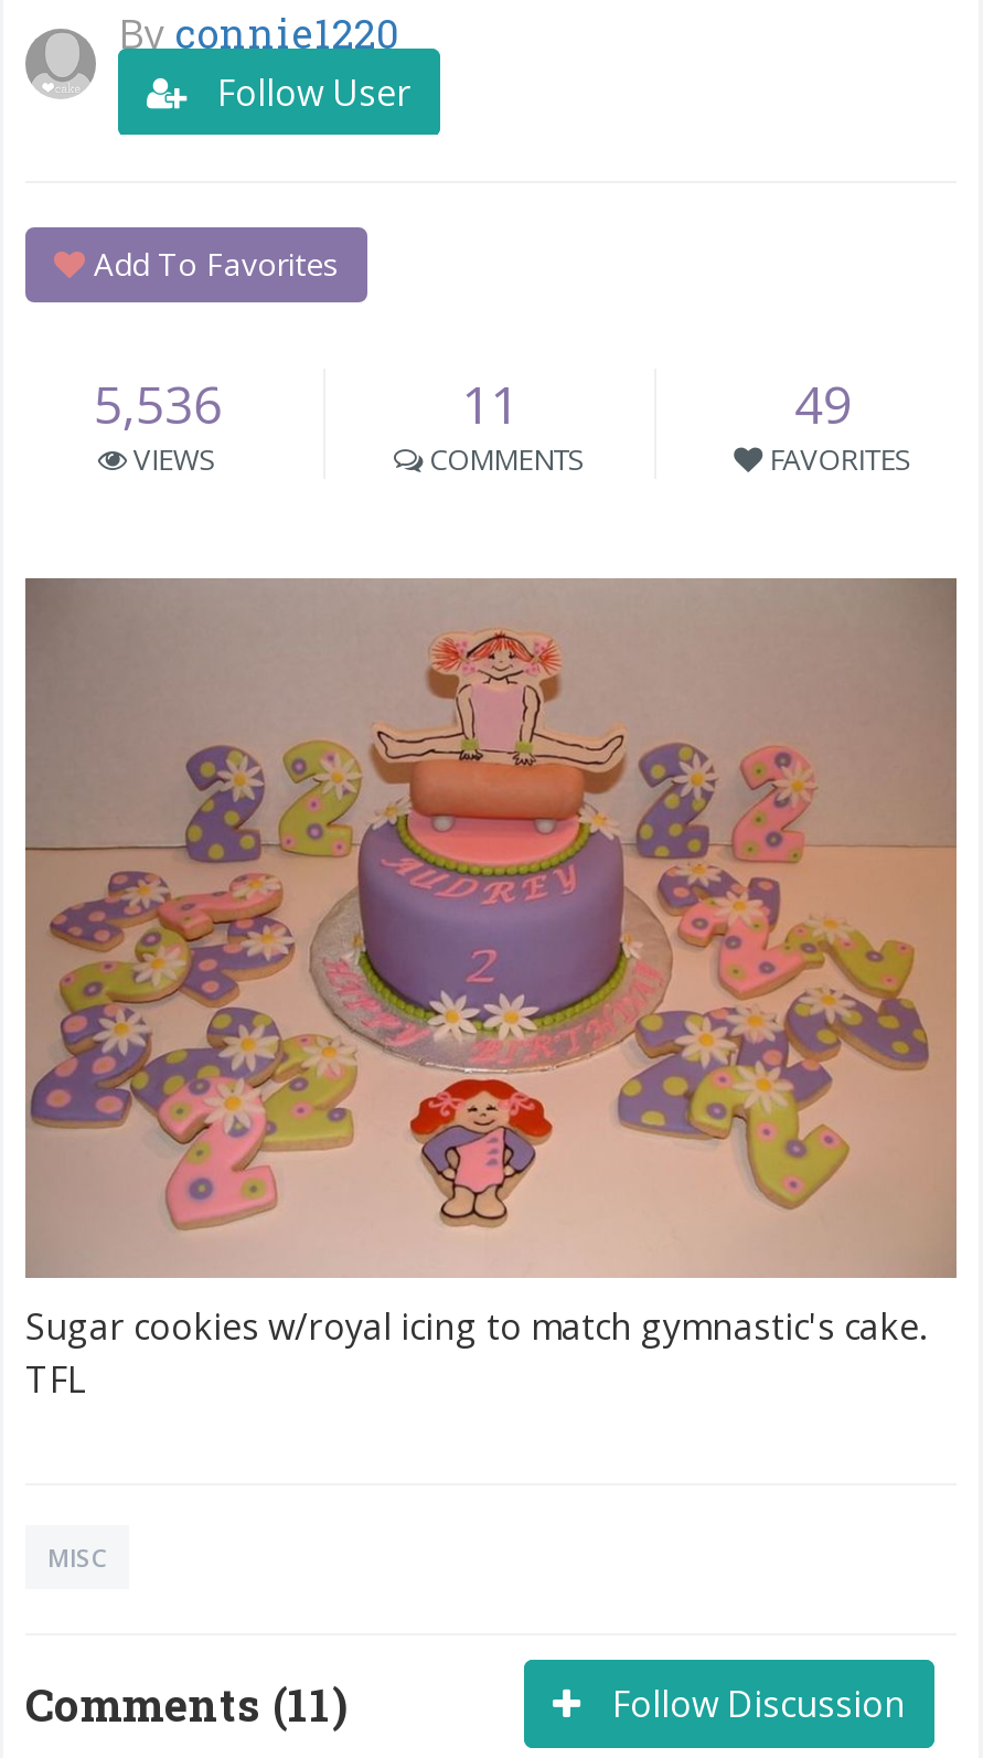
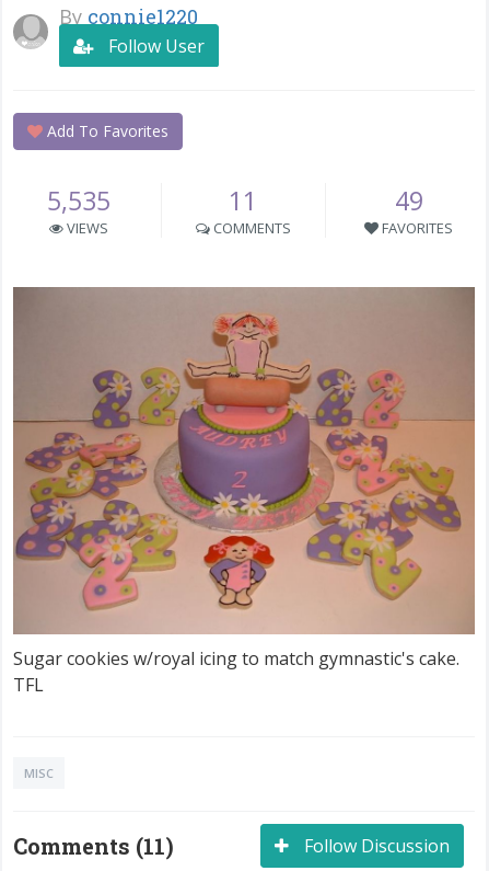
[93,369,221,439] 5,536 -> [47,183,110,218] 5,535

